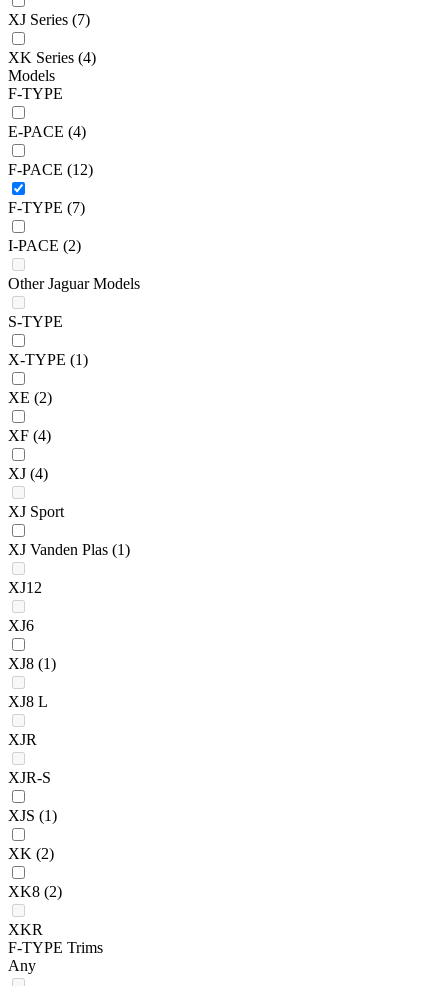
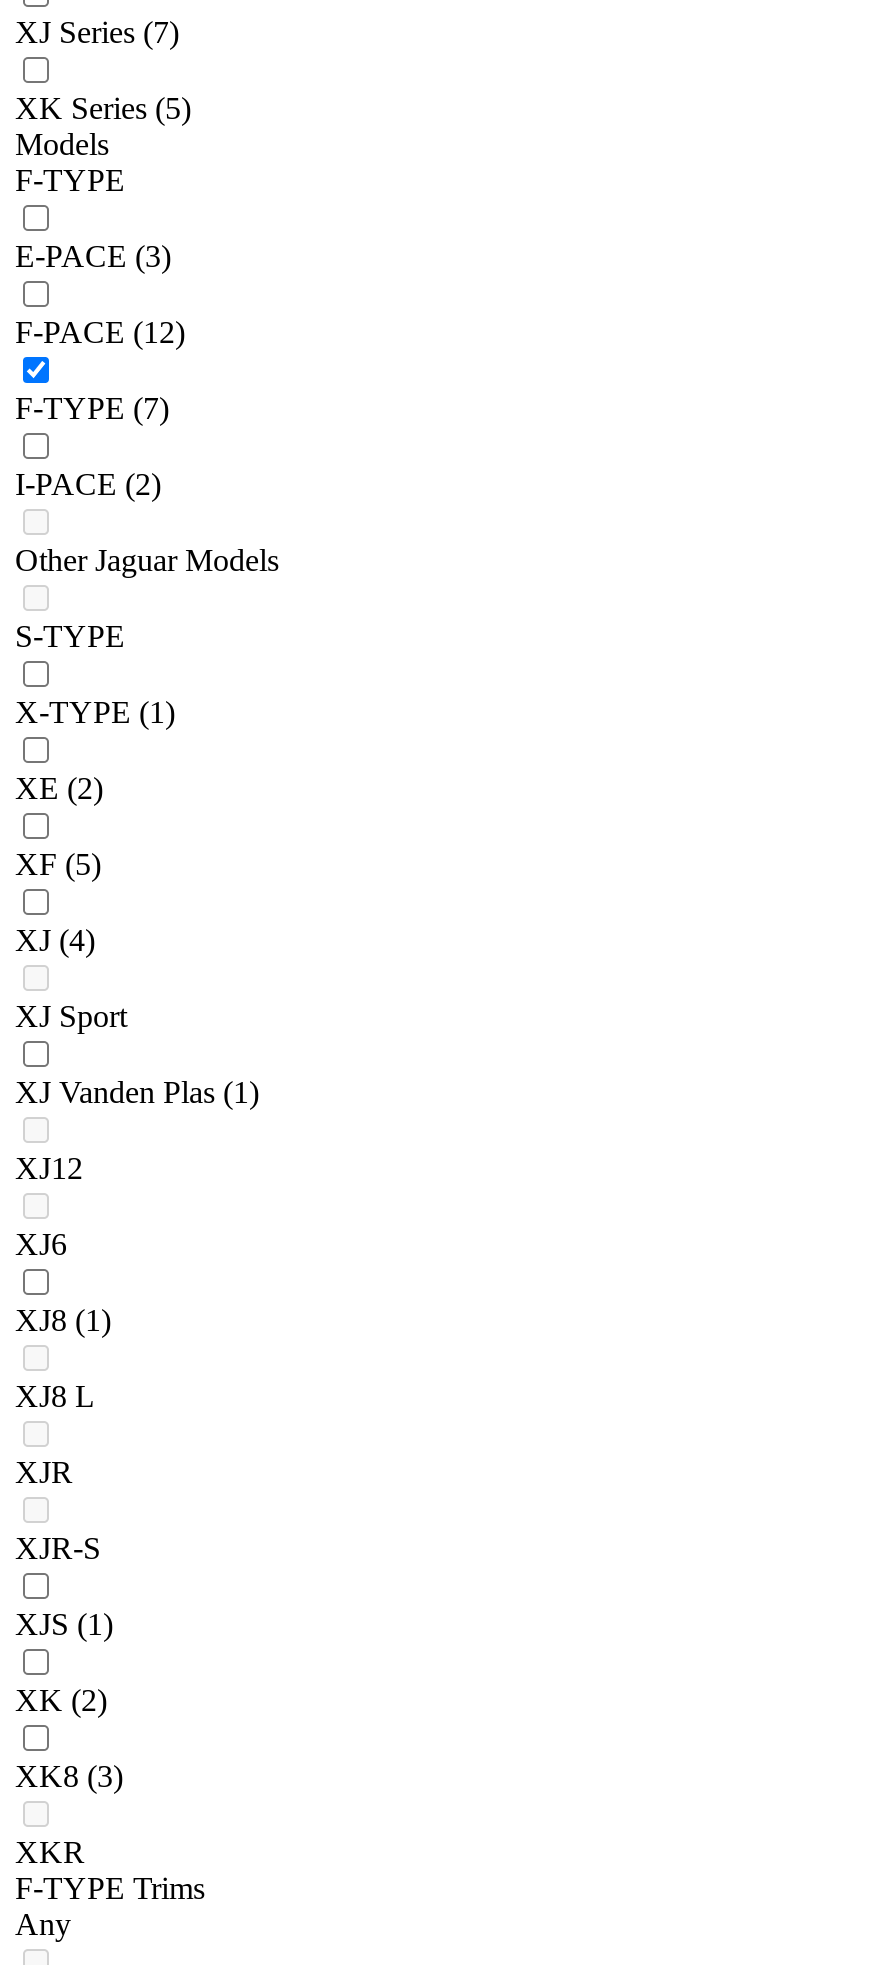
[8,49,96,66] XK Series (4) -> [15,92,191,126] XK Series (5)
[8,123,86,140] E-PACE (4) -> [15,240,171,274] E-PACE (3)
[8,427,51,444] XF (4) -> [15,848,101,882] XF (5)
[8,883,62,900] XK8 (2) -> [15,1760,123,1794] XK8 (3)

